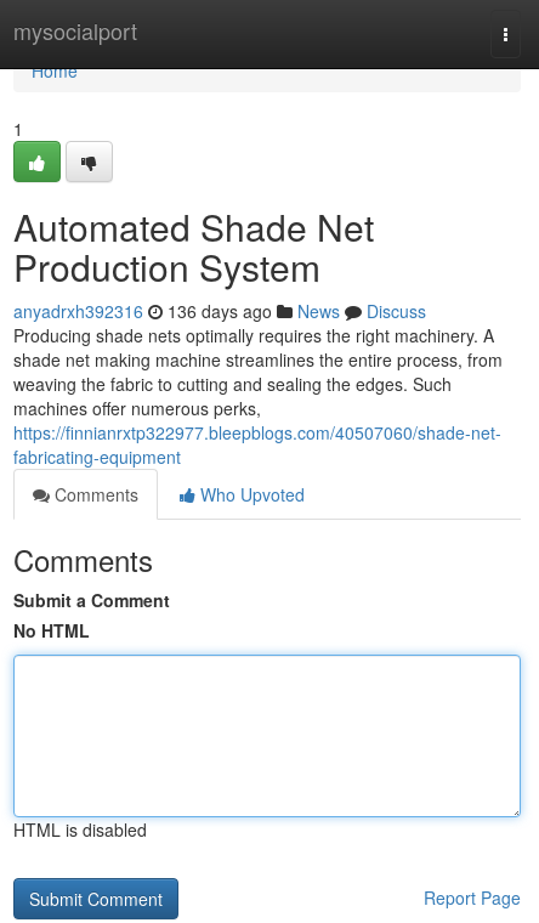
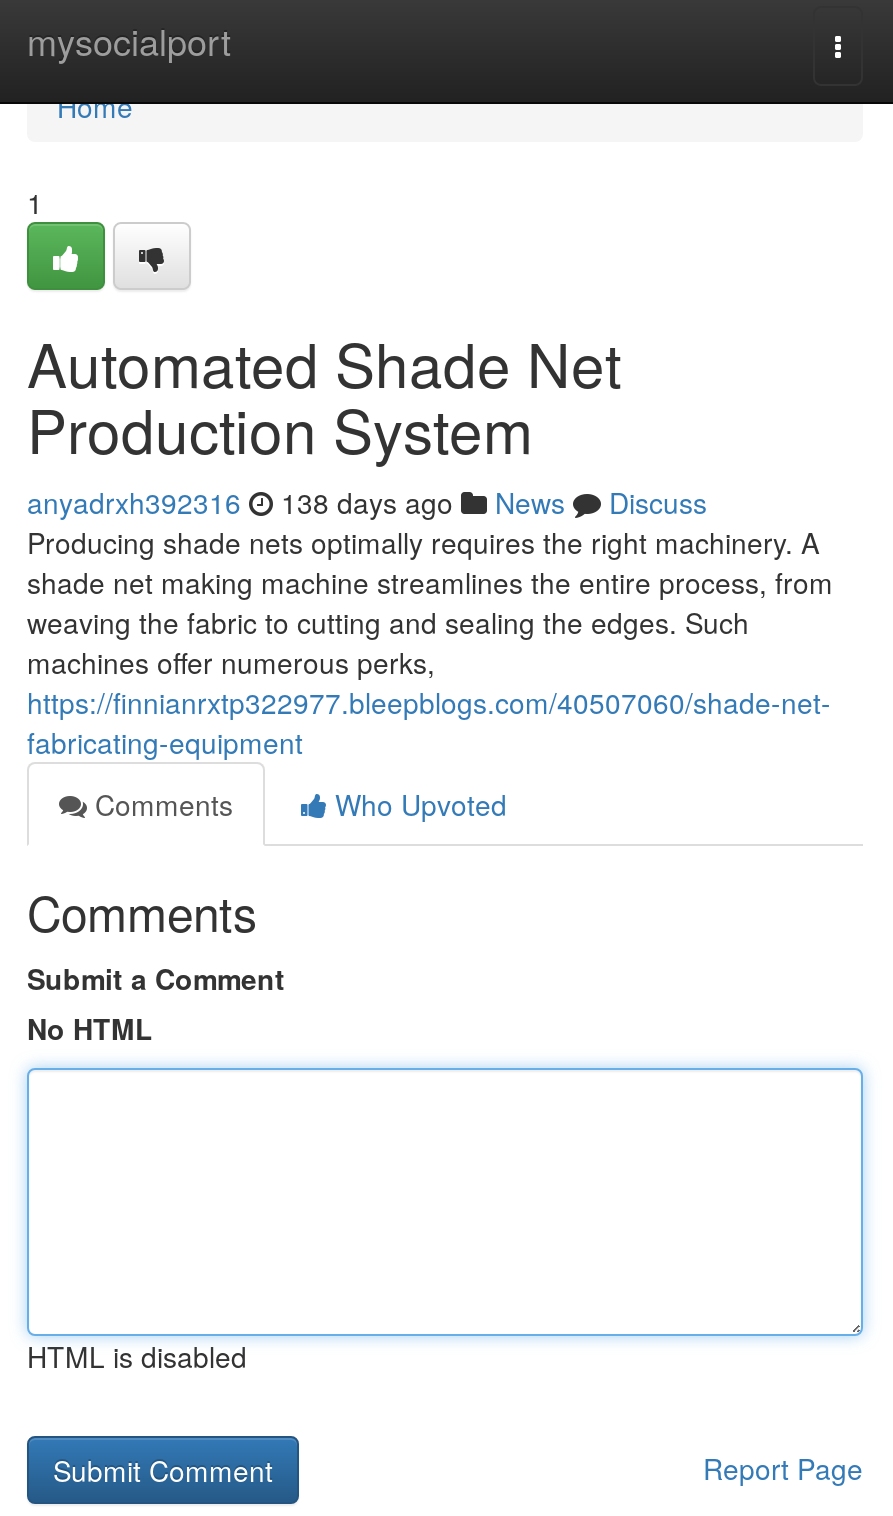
[13,299,426,323] anyadrxh392316 136 days ago News Discuss -> [27,482,707,522] anyadrxh392316 138 days ago News Discuss

